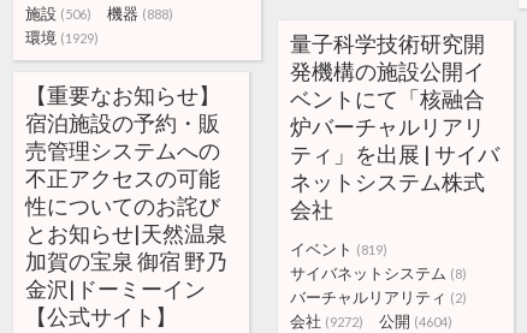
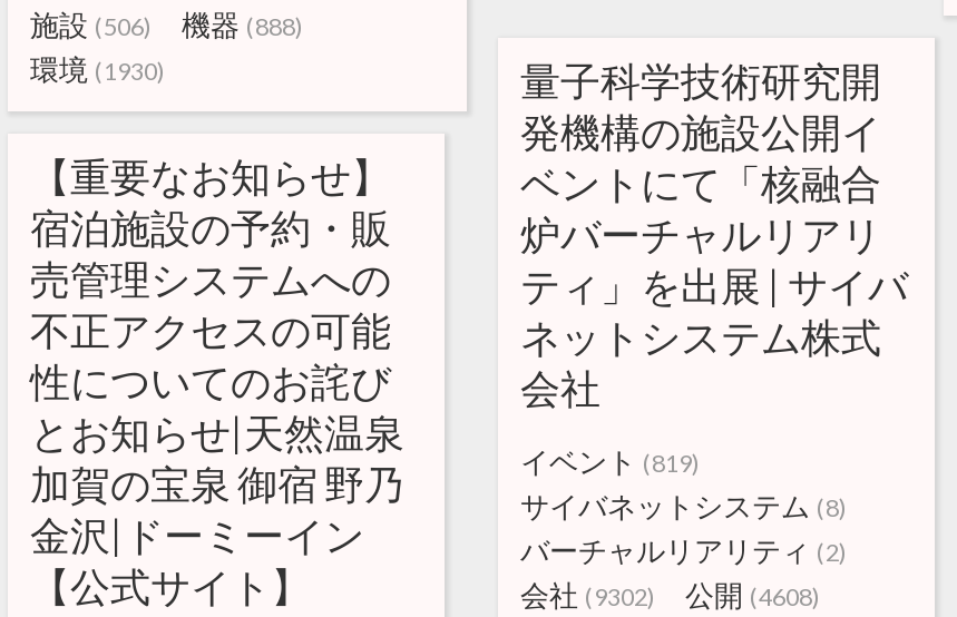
[25,28,99,47] 環境 (1929) -> [30,51,166,87] 環境 (1930)
[290,311,363,331] 会社 (9272) -> [520,577,656,613] 会社 (9302)
[379,311,452,331] 公開 (4604) -> [685,577,821,613] 公開 (4608)

